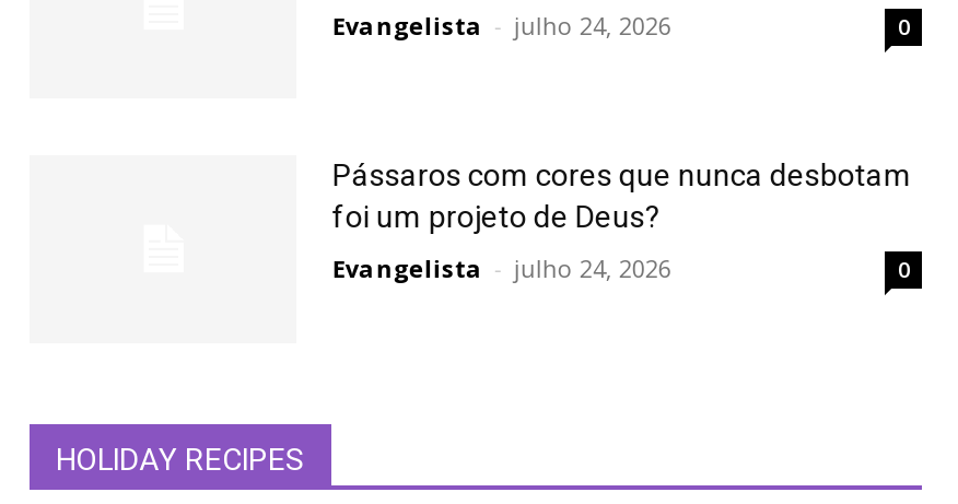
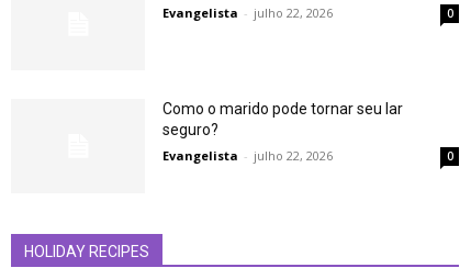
[332,8,671,41] Evangelista - julho 24, 2026 -> [163,4,333,20] Evangelista - julho 22, 2026
[332,158,912,235] Pássaros com cores que nunca desbotam | foi um projeto de Deus? -> [163,100,403,139] Como o marido pode tornar seu lar | seguro?
[332,252,671,285] Evangelista - julho 24, 2026 -> [163,148,333,164] Evangelista - julho 22, 2026

